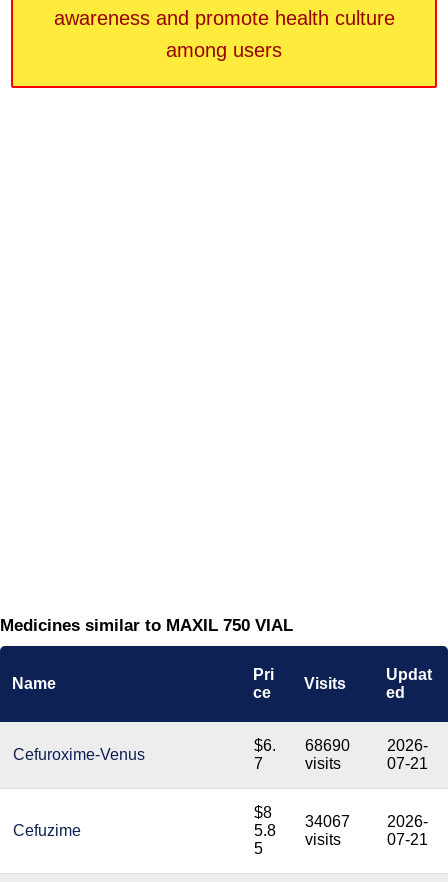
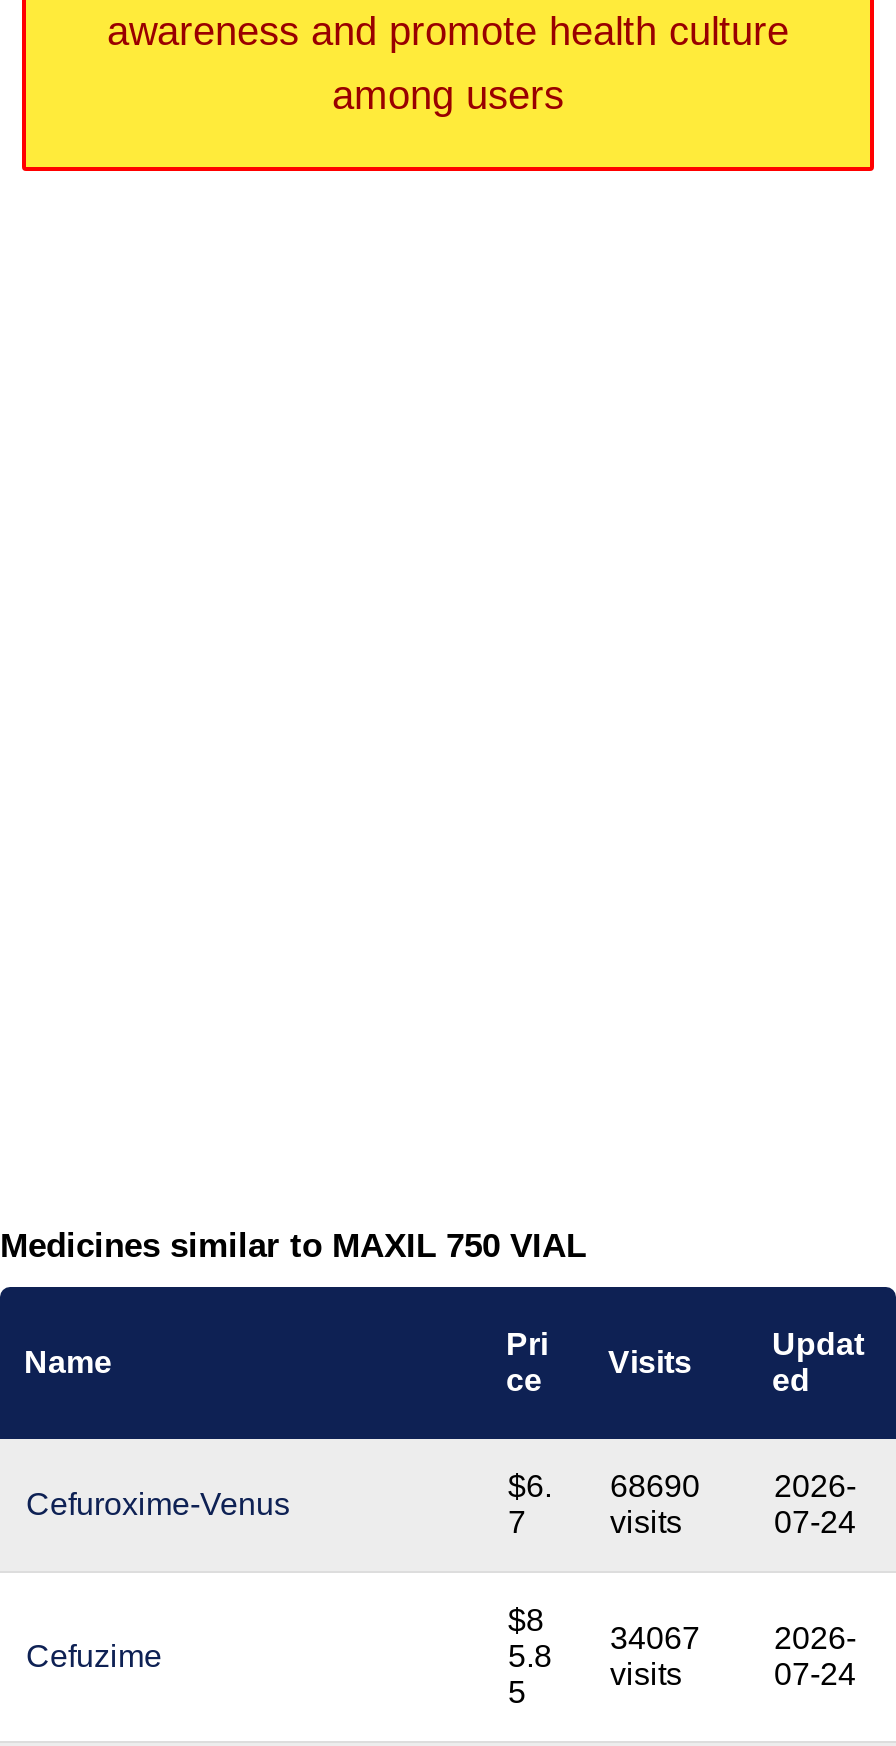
[387,755,428,772] 07-21 -> [774,1505,856,1539] 07-24
[387,831,428,848] 07-21 -> [774,1657,856,1691] 07-24

